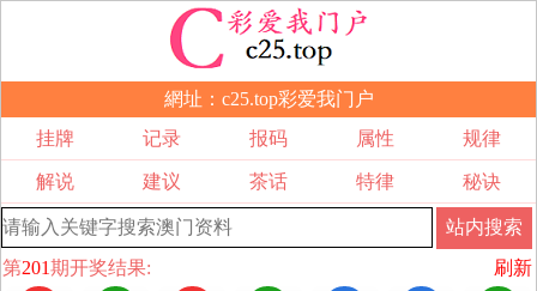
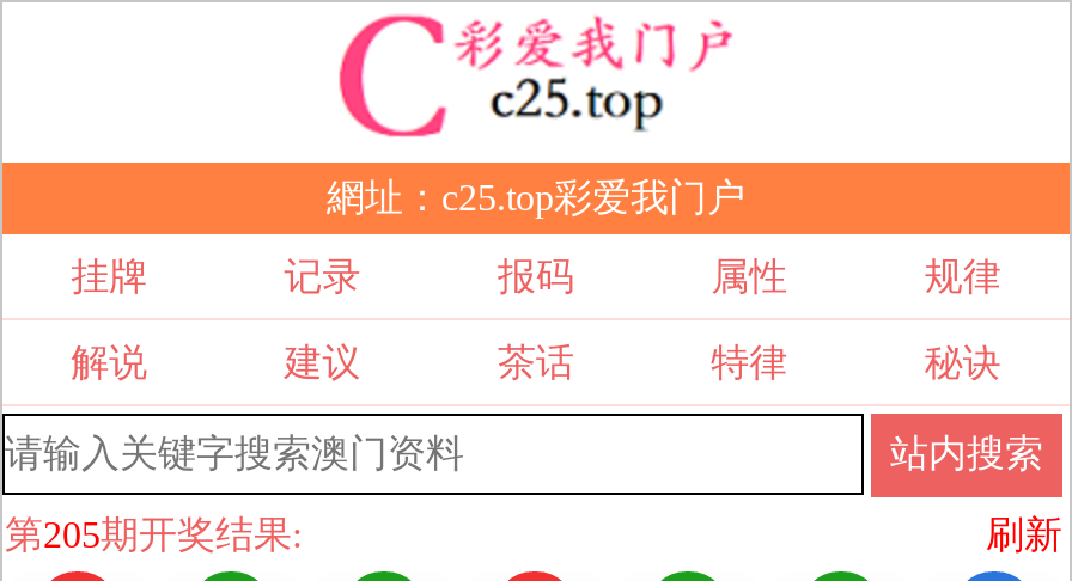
[2,257,151,278] 第201期开奖结果: -> [5,514,301,555] 第205期开奖结果:

